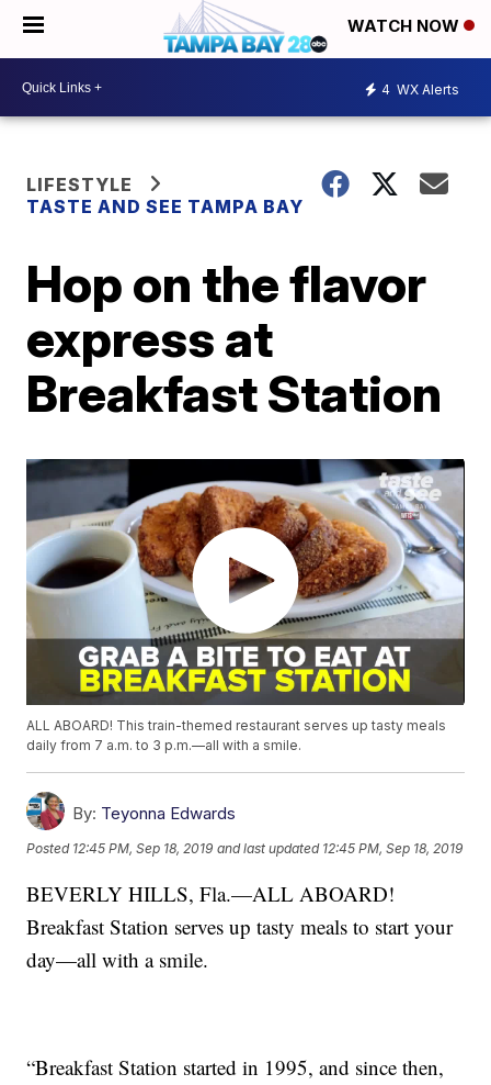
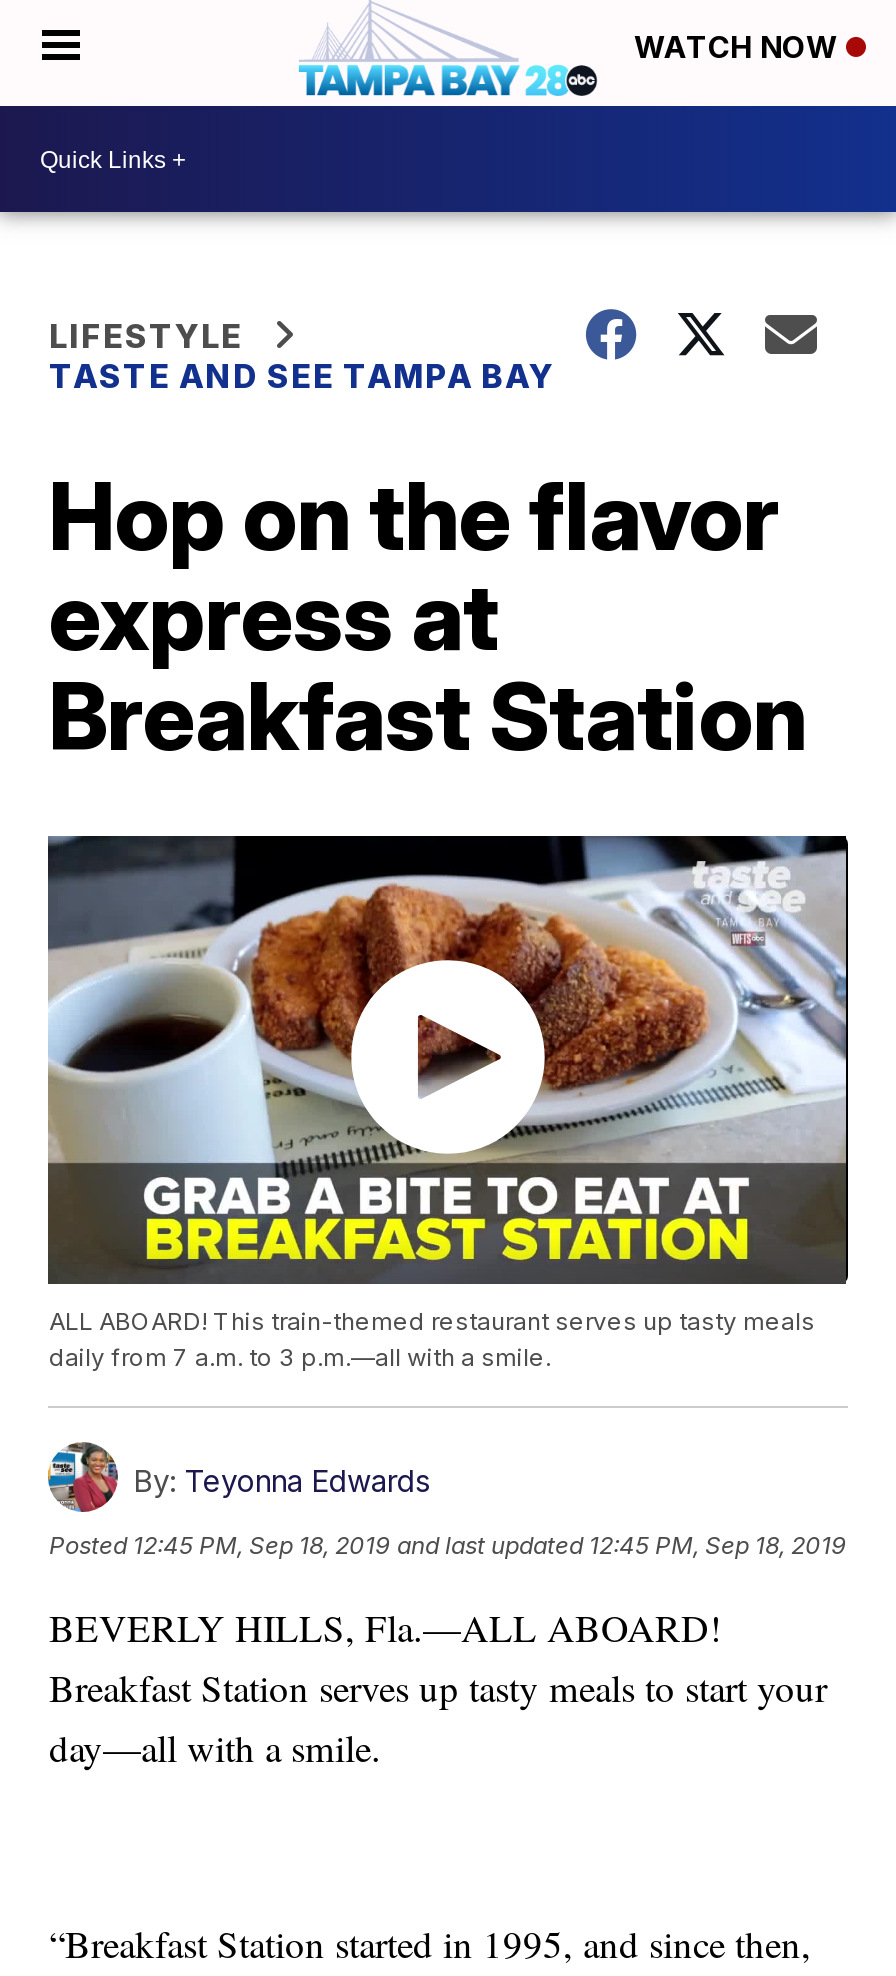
[381,81,459,97] 4 WX Alerts -> none

